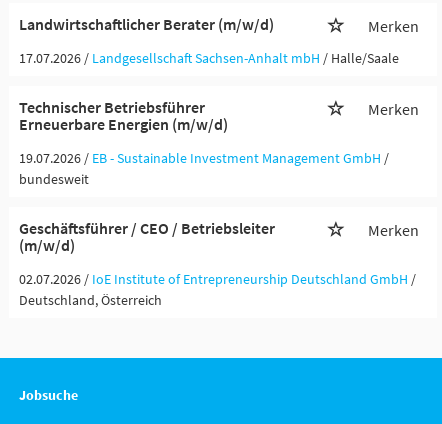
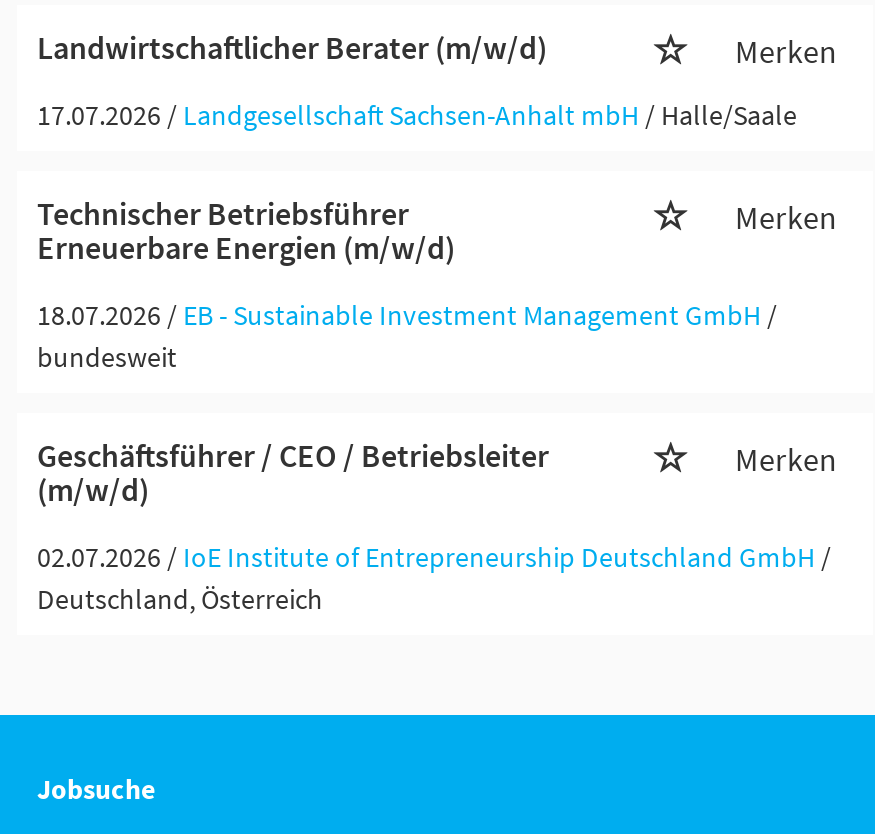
[19,149,389,167] 19.07.2026 / EB - Sustainable Investment Management GmbH / -> [37,297,777,333] 18.07.2026 / EB - Sustainable Investment Management GmbH /

